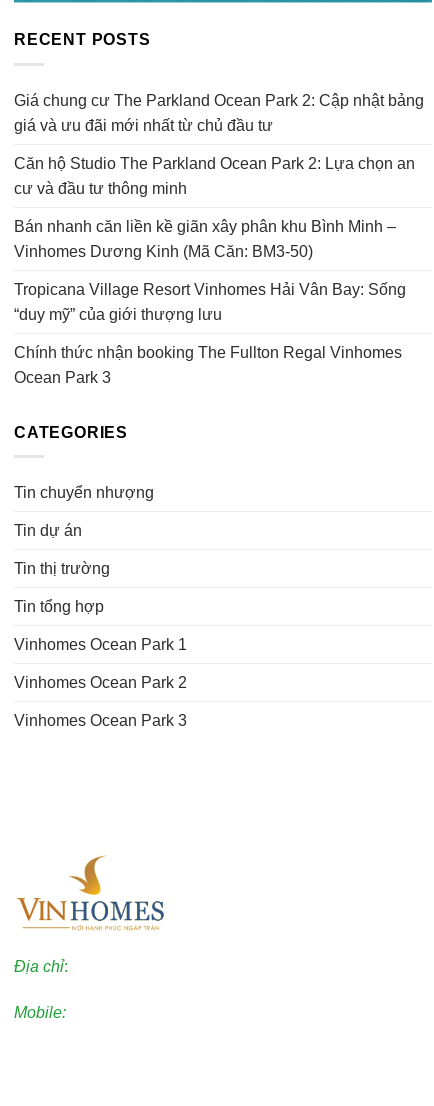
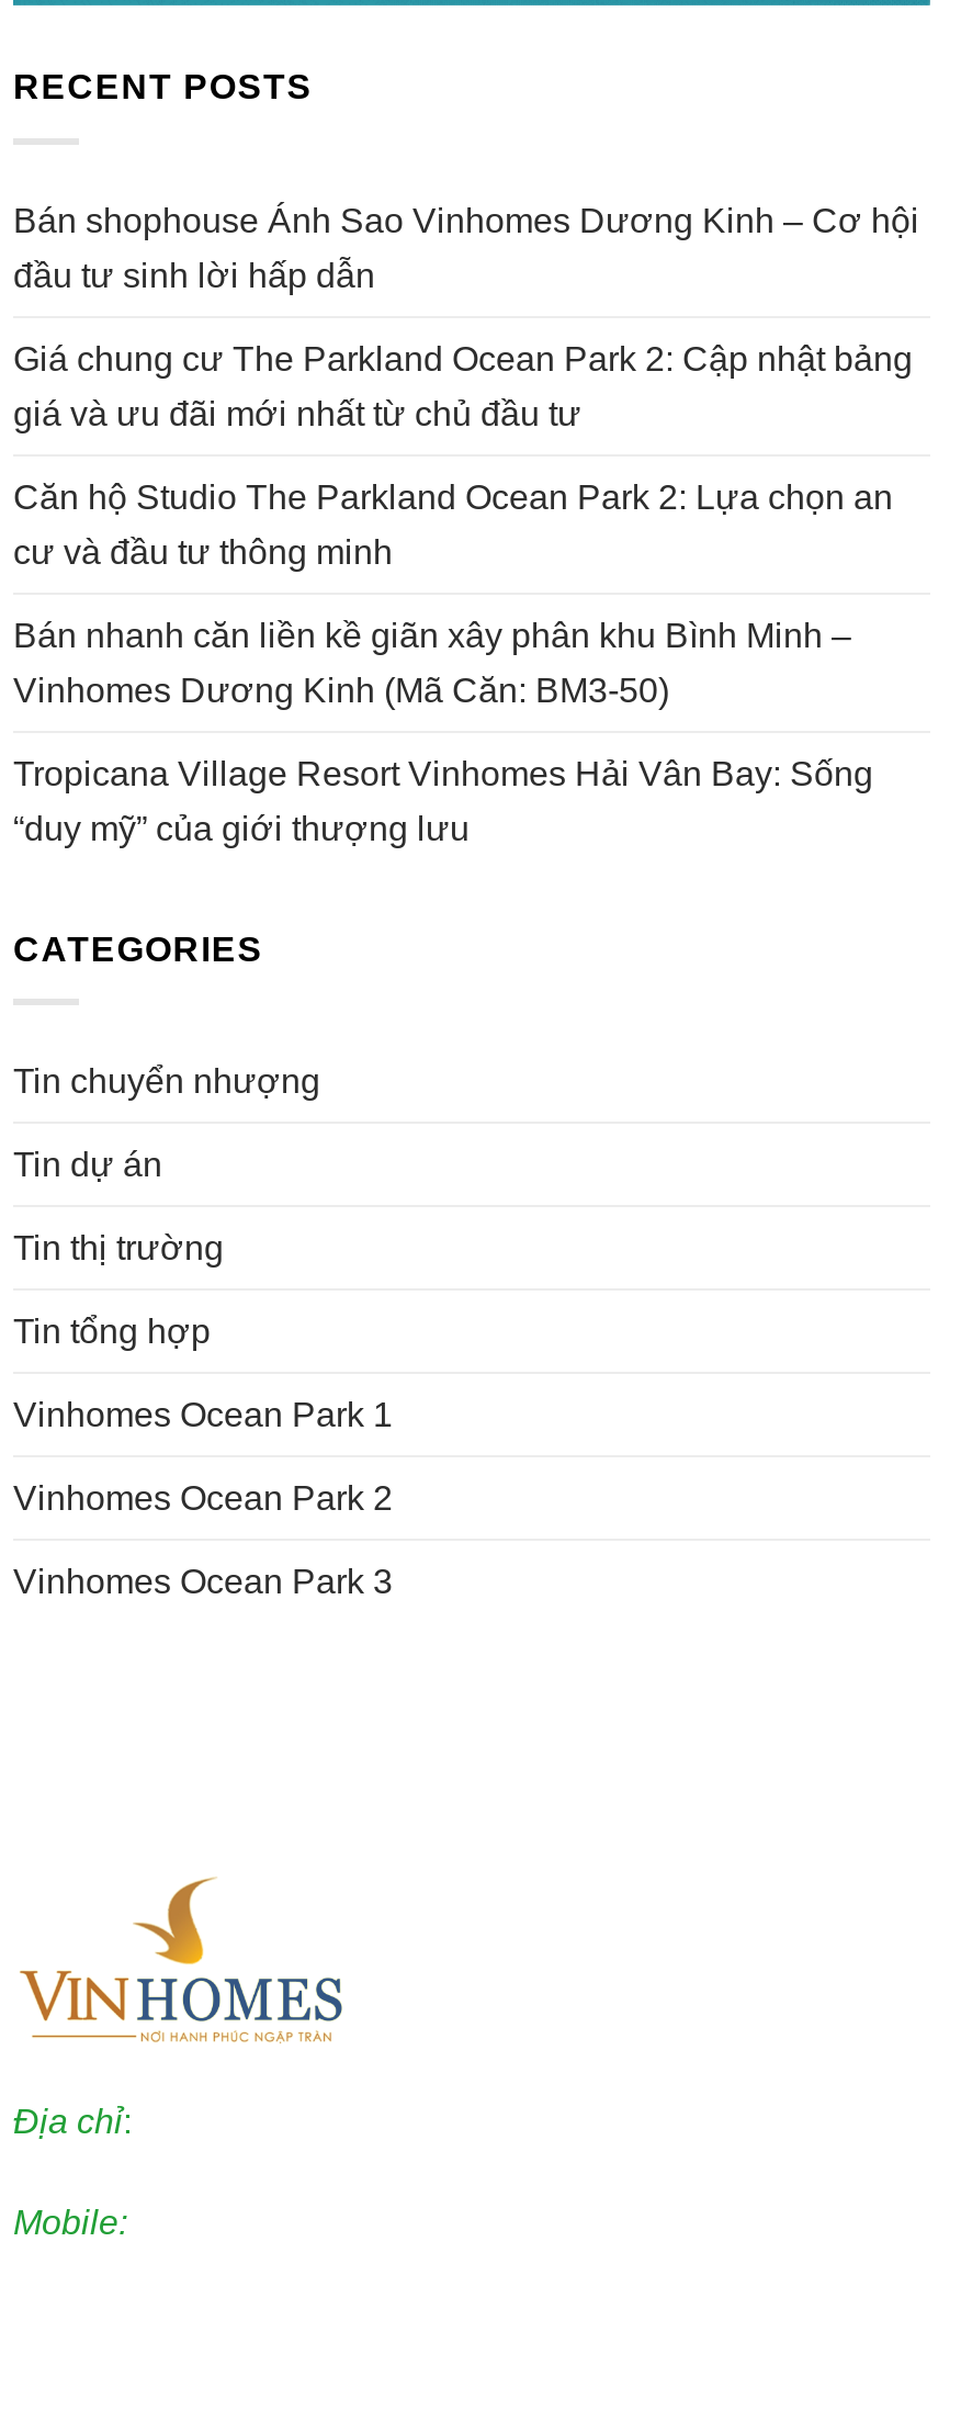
none -> [13,201,919,293] Bán shophouse Ánh Sao Vinhomes Dương Kinh – Cơ hội | đầu tư sinh lời hấp dẫn
moved [14,92,424,323] -> [13,339,913,846]: Giá chung cư The Parkland Ocean Park 2: Cập nhật bảng | giá và ưu đãi mới nhất từ chủ đầu tư | Căn hộ Studio The Parkland Ocean Park 2: Lựa chọn an | cư và đầu tư thông minh | Bán nhanh căn liền kề giãn xây phân khu Bình Minh – | Vinhomes Dương Kinh (Mã Căn: BM3-50) | Tropicana Village Resort Vinhomes Hải Vân Bay: Sống | “duy mỹ” của giới thượng lưu
[14,344,402,386] Chính thức nhận booking The Fullton Regal Vinhomes | Ocean Park 3 -> none

